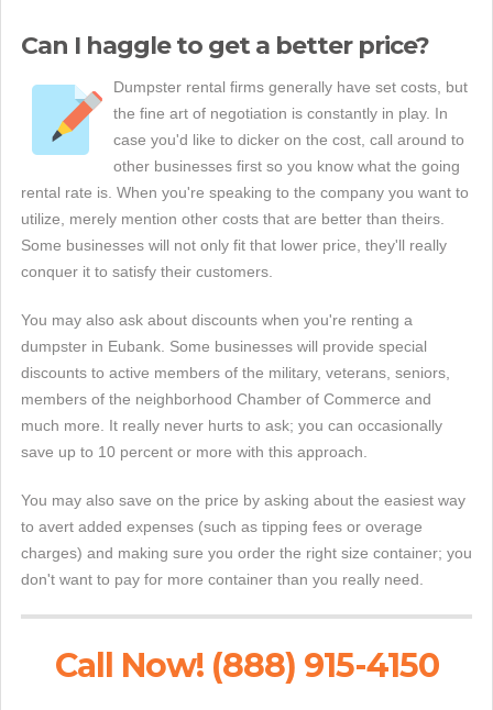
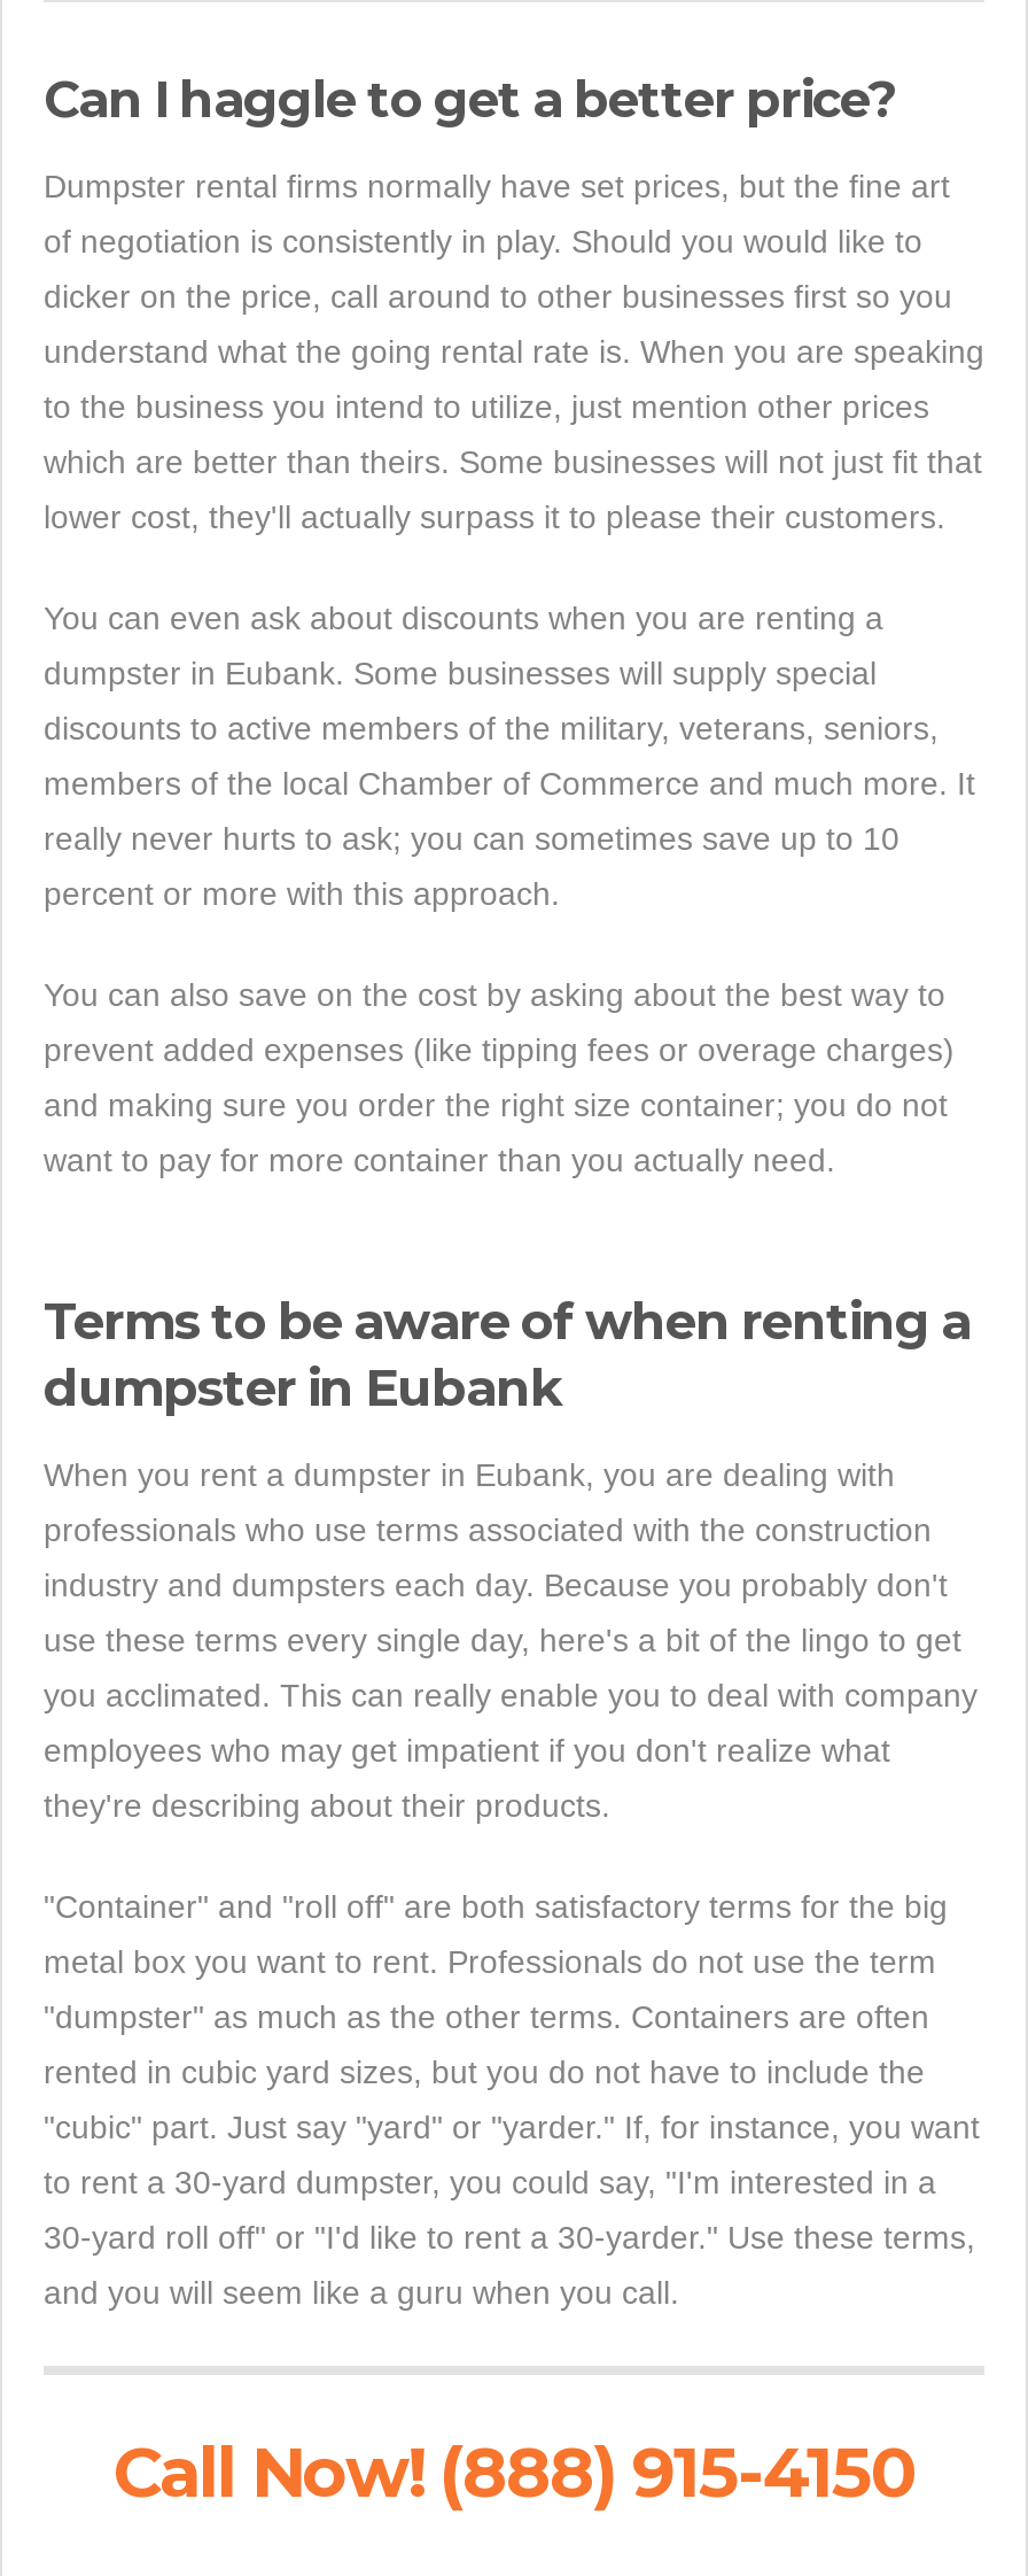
[21,78,469,355] Dumpster rental firms generally have set costs, but | the fine art of negotiation is constantly in play. In | case you'd like to dicker on the cost, call around to | other businesses first so you know what the going | rental rate is. When you're speaking to the company you want to | utilize, merely mention other costs that are better than theirs. | Some businesses will not only fit that lower price, they'll really | conquer it to satisfy their customers. | You may also ask about discounts when you're renting a | dumpster in Eubank. Some businesses will provide special -> [44,168,984,691] Dumpster rental firms normally have set prices, but the fine art | of negotiation is consistently in play. Should you would like to | dicker on the price, call around to other businesses first so you | understand what the going rental rate is. When you are speaking | to the business you intend to utilize, just mention other prices | which are better than theirs. Some businesses will not just fit that | lower cost, they'll actually surpass it to please their customers. | You can even ask about discounts when you are renting a | dumpster in Eubank. Some businesses will supply special
moved [21,364,450,381] -> [44,710,939,747]: discounts to active members of the military, veterans, seniors,
[21,390,472,588] members of the neighborhood Chamber of Commerce and | much more. It really never hurts to ask; you can occasionally | save up to 10 percent or more with this approach. | You may also save on the price by asking about the easiest way | to avert added expenses (such as tipping fees or overage | charges) and making sure you order the right size container; you | don't want to pay for more container than you really need. -> [44,765,980,2311] members of the local Chamber of Commerce and much more. It | really never hurts to ask; you can sometimes save up to 10 | percent or more with this approach. | You can also save on the cost by asking about the best way to | prevent added expenses (like tipping fees or overage charges) | and making sure you order the right size container; you do not | want to pay for more container than you actually need. | Terms to be aware of when renting a | dumpster in Eubank | When you rent a dumpster in Eubank, you are dealing with | professionals who use terms associated with the construction | industry and dumpsters each day. Because you probably don't | use these terms every single day, here's a bit of the lingo to get | you acclimated. This can really enable you to deal with company | employees who may get impatient if you don't realize what | they're describing about their products. | "Container" and "roll off" are both satisfactory terms for the big | metal box you want to rent. Professionals do not use the term | "dumpster" as much as the other terms. Containers are often | rented in cubic yard sizes, but you do not have to include the | "cubic" part. Just say "yard" or "yarder." If, for instance, you want | to rent a 30-yard dumpster, you could say, "I'm interested in a | 30-yard roll off" or "I'd like to rent a 30-yarder." Use these terms, | and you will seem like a guru when you call.

